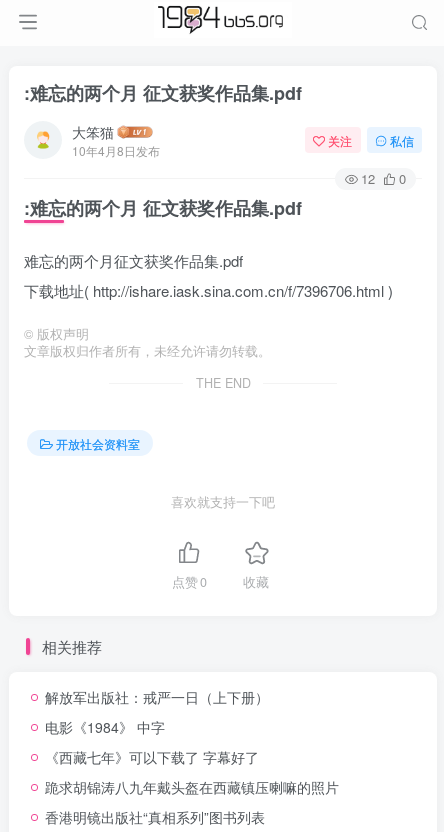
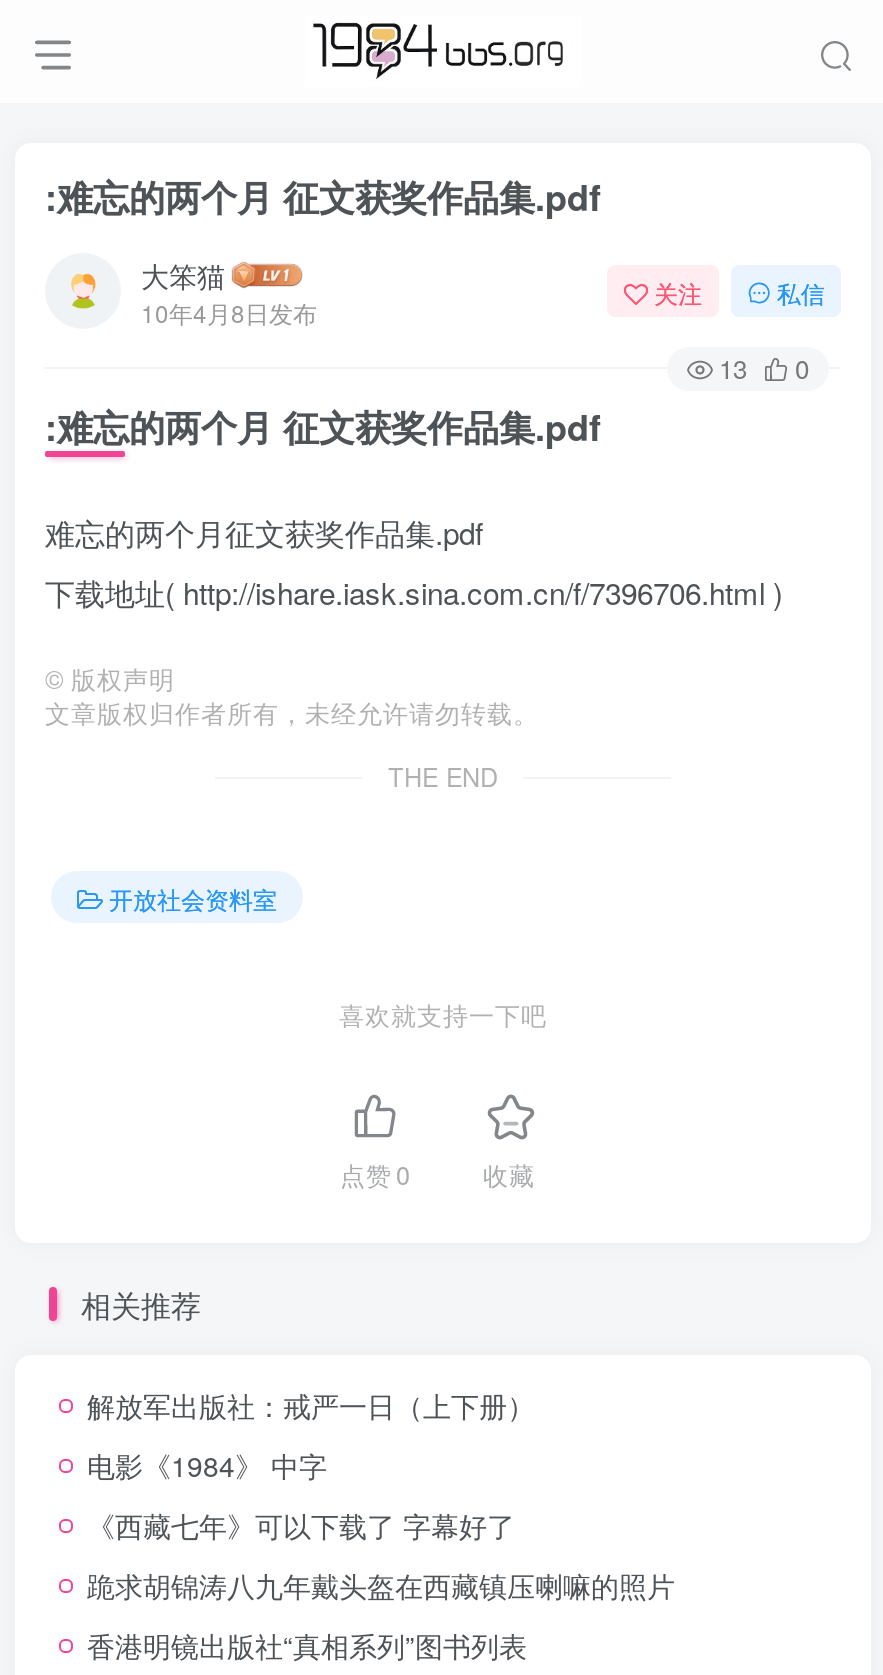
[361,169,406,188] 12 0 -> [719,349,809,387] 13 0

